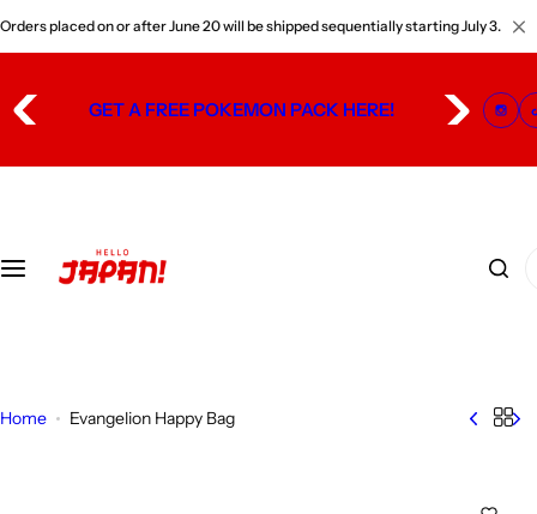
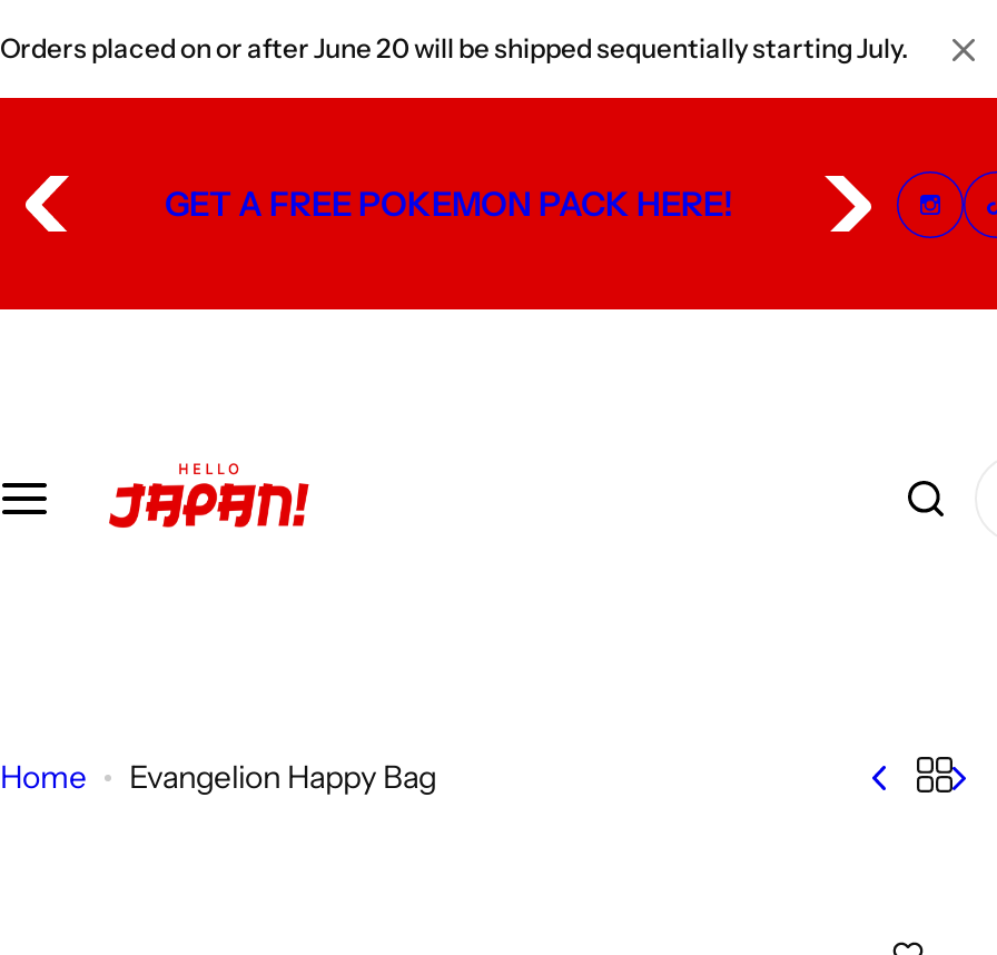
[0,17,501,35] Orders placed on or after June 20 will be shipped sequentially starting July 3. -> [0,31,908,65] Orders placed on or after June 20 will be shipped sequentially starting July.

